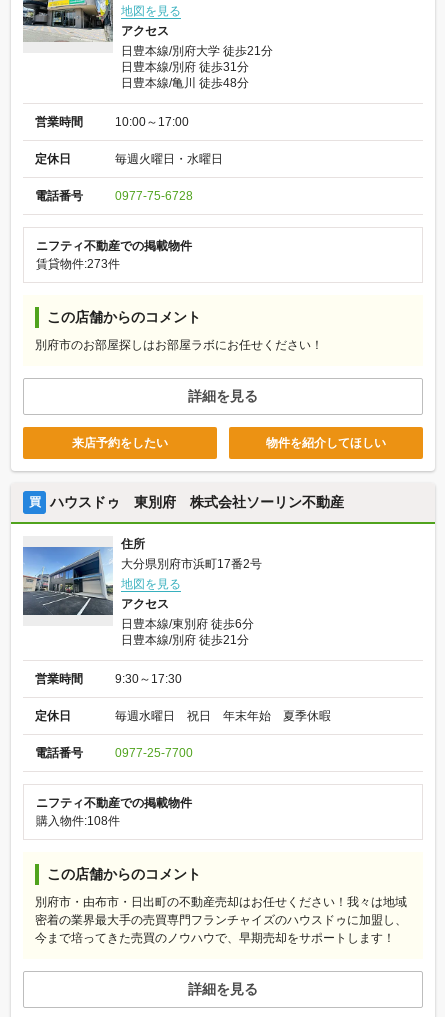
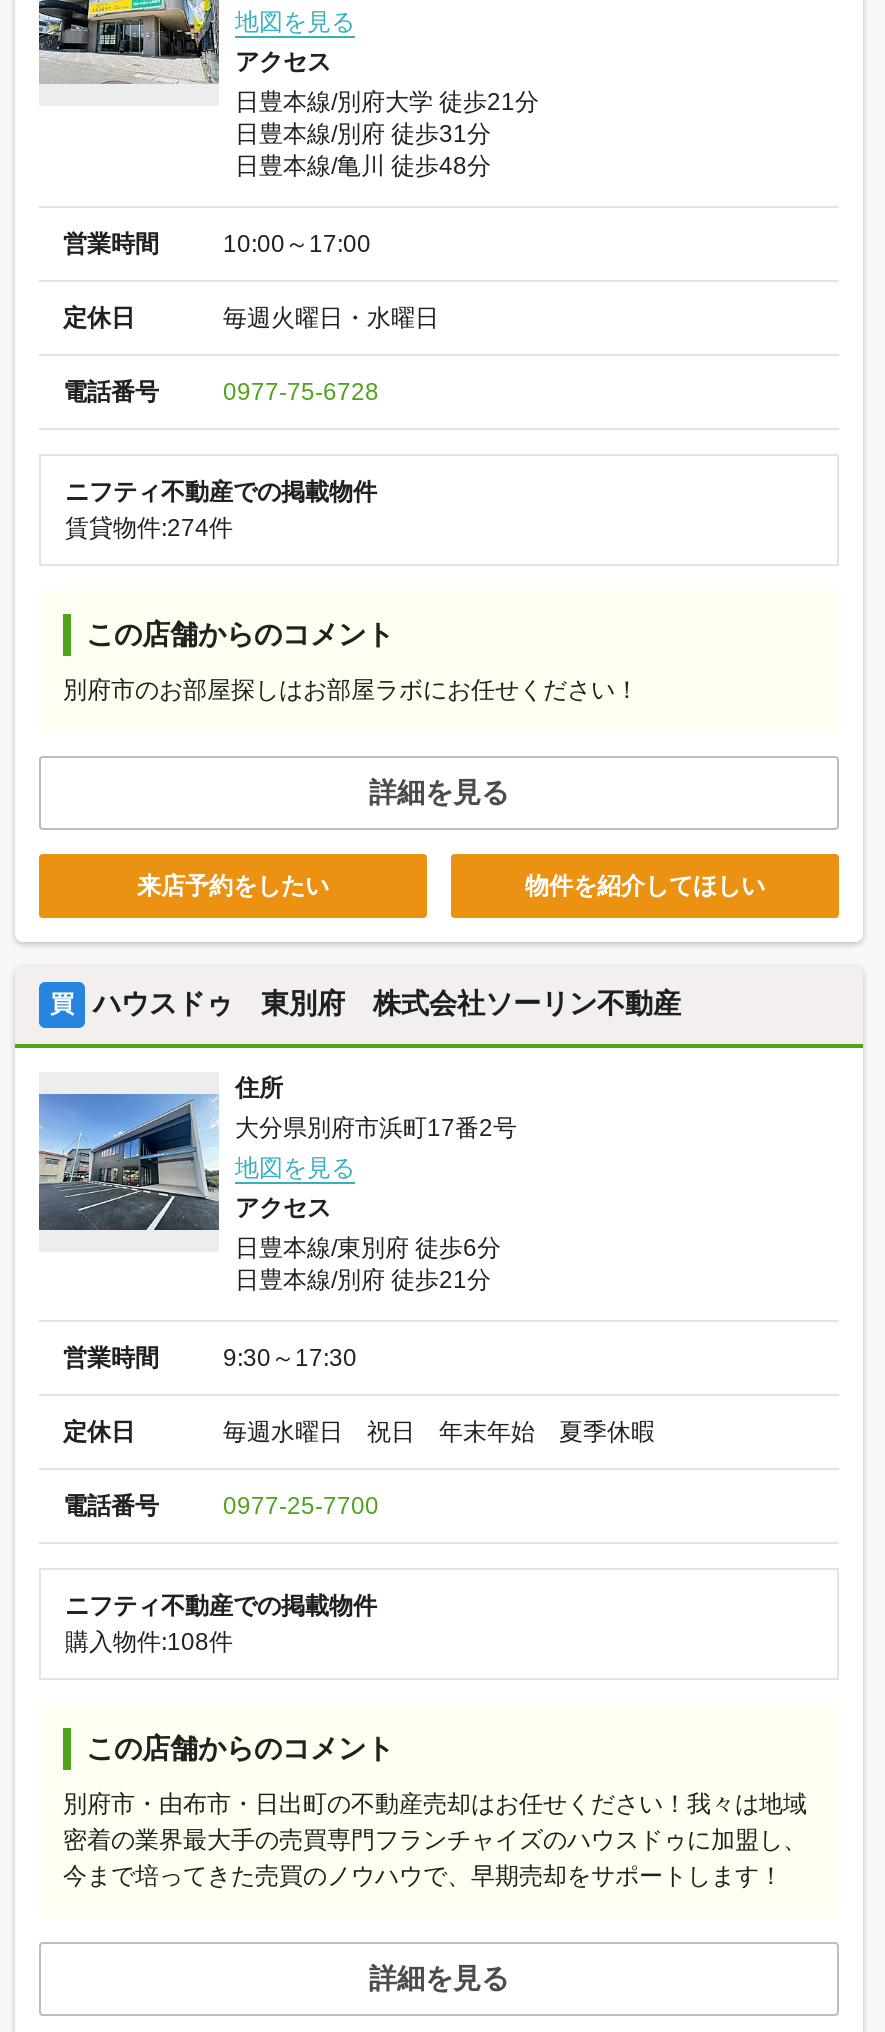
[36,257,123,271] 賃貸物件:273件 -> [65,514,239,542] 賃貸物件:274件

